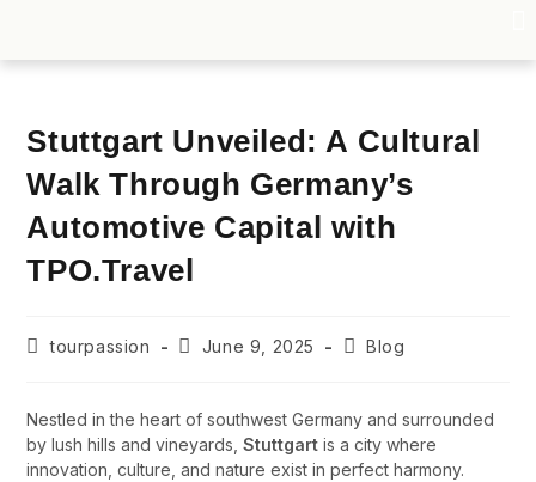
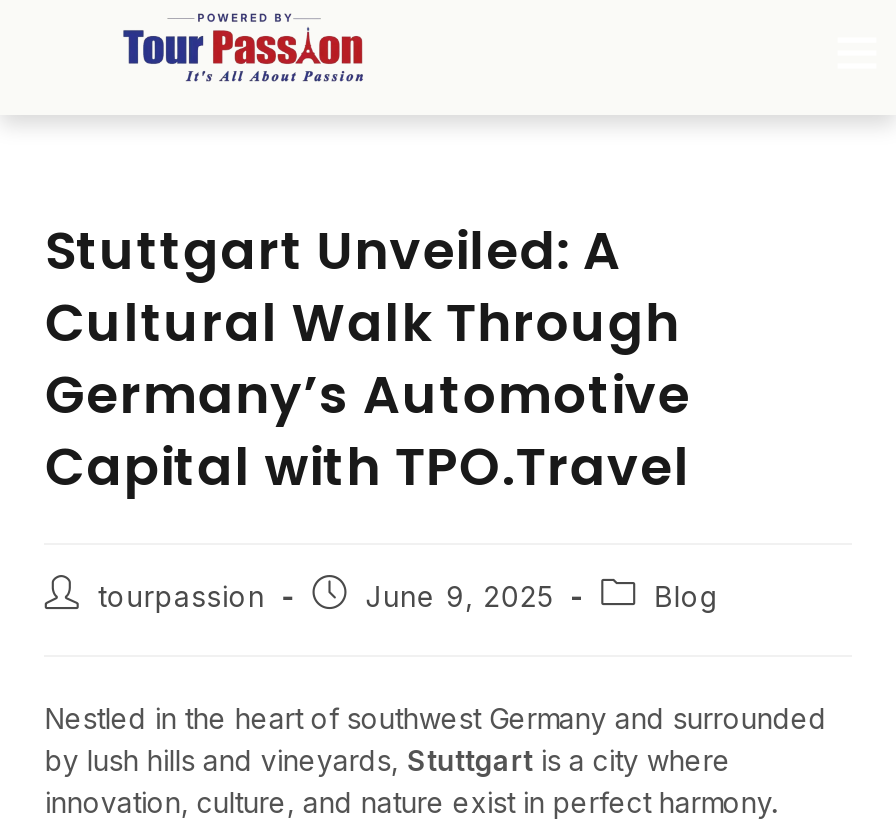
none -> [122,11,364,83] [image]

